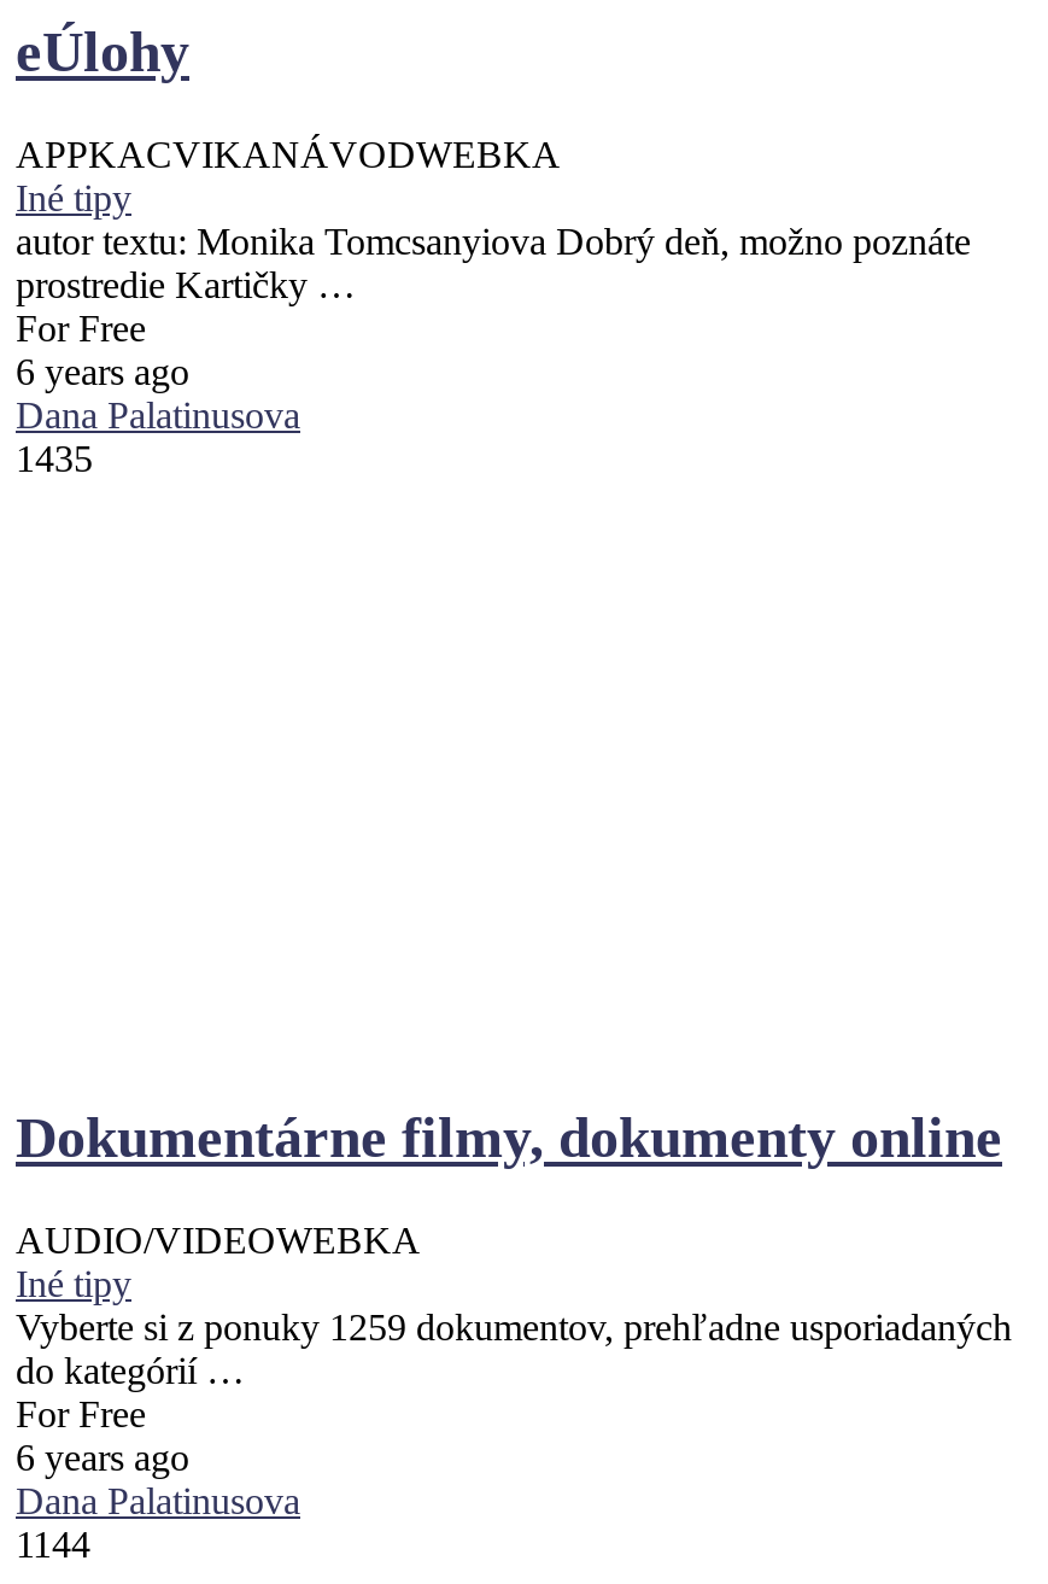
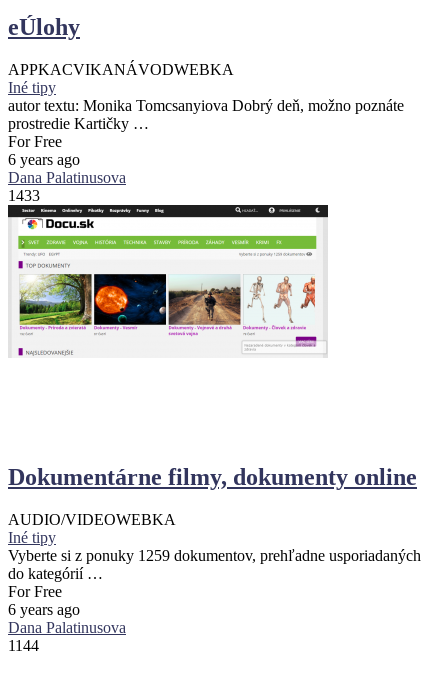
none -> [7,204,329,357] [image]
[16,437,93,478] 1435 -> [8,186,40,203] 1433

